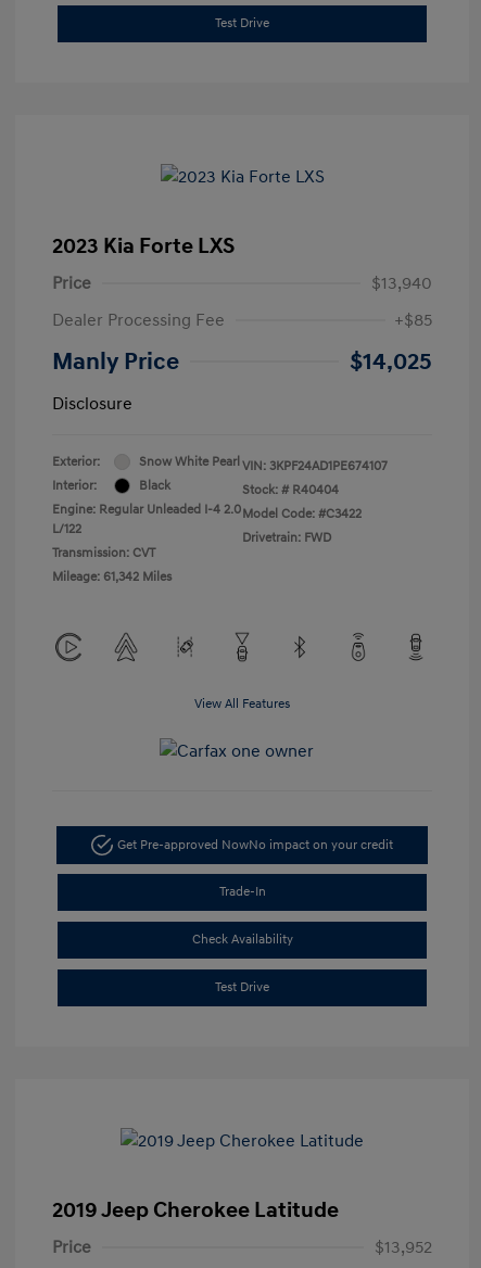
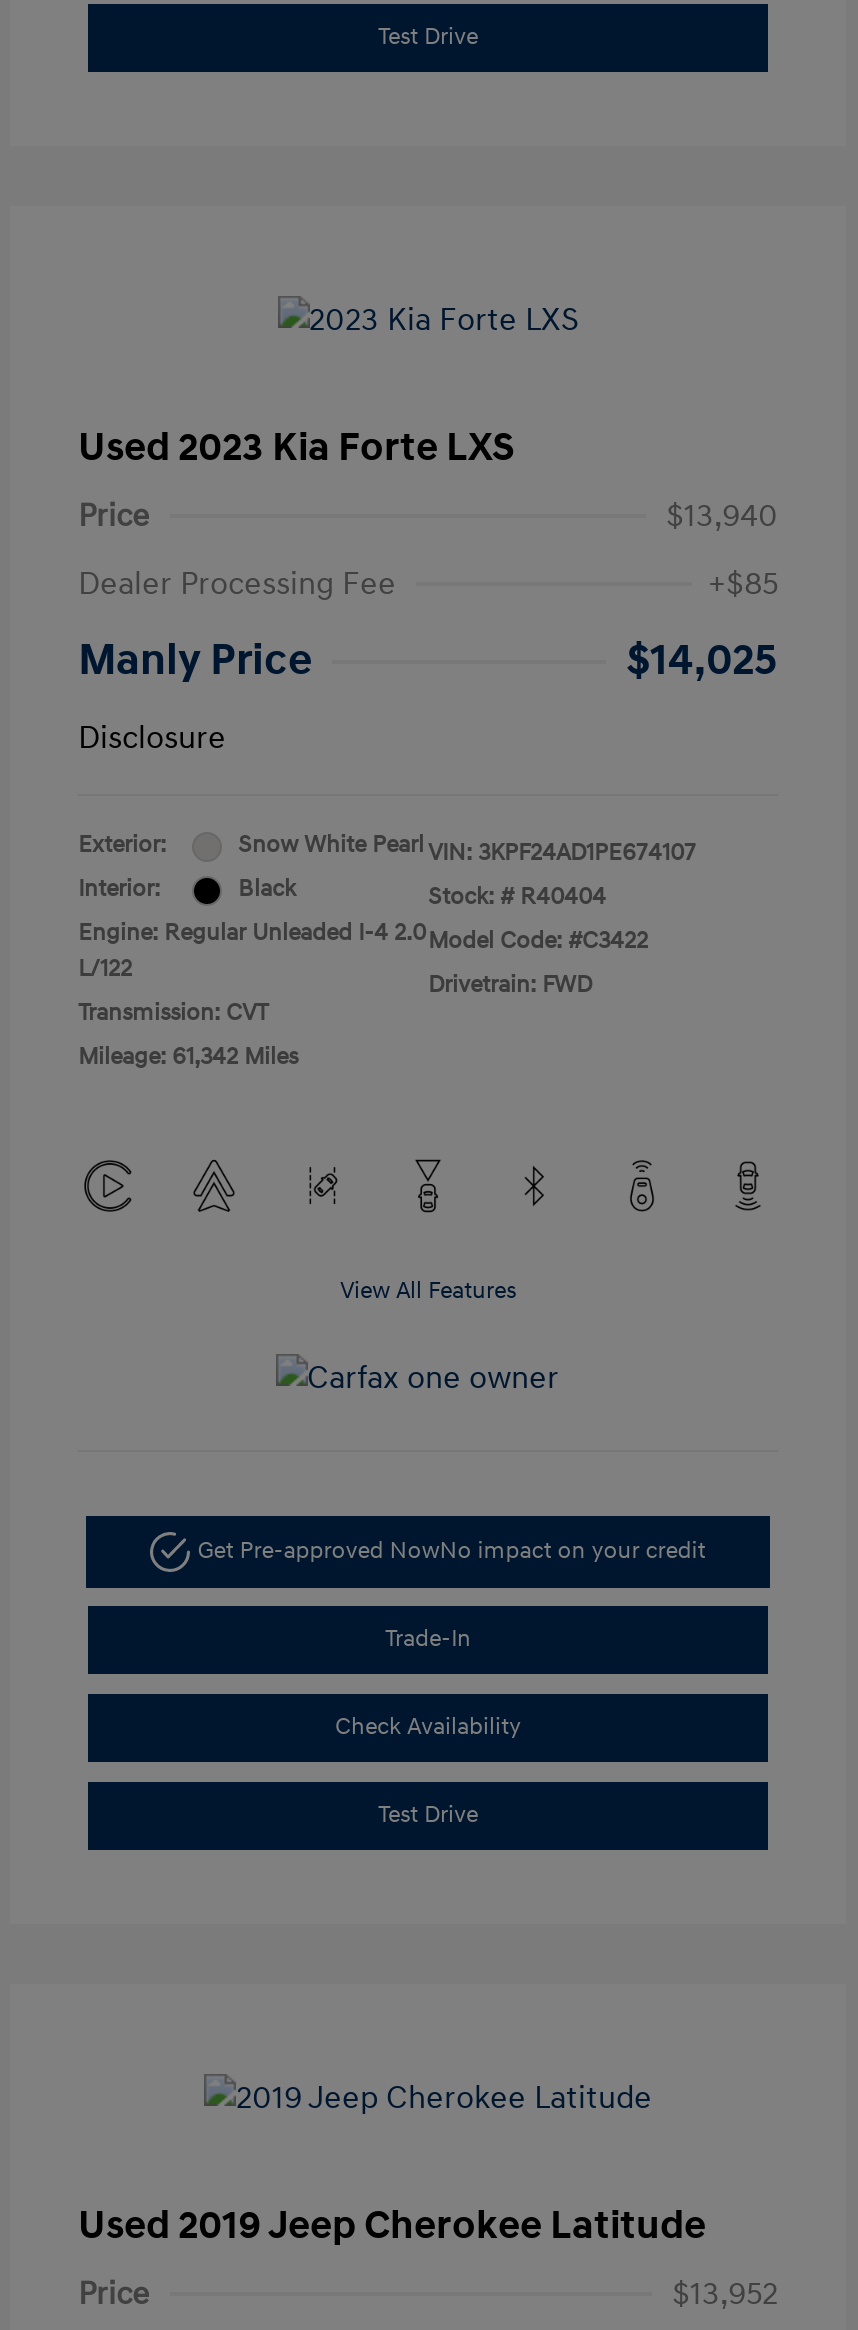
[52,233,235,259] 2023 Kia Forte LXS -> [78,425,514,473] Used 2023 Kia Forte LXS
[52,1198,339,1224] 2019 Jeep Cherokee Latitude -> [78,2202,706,2250] Used 2019 Jeep Cherokee Latitude

